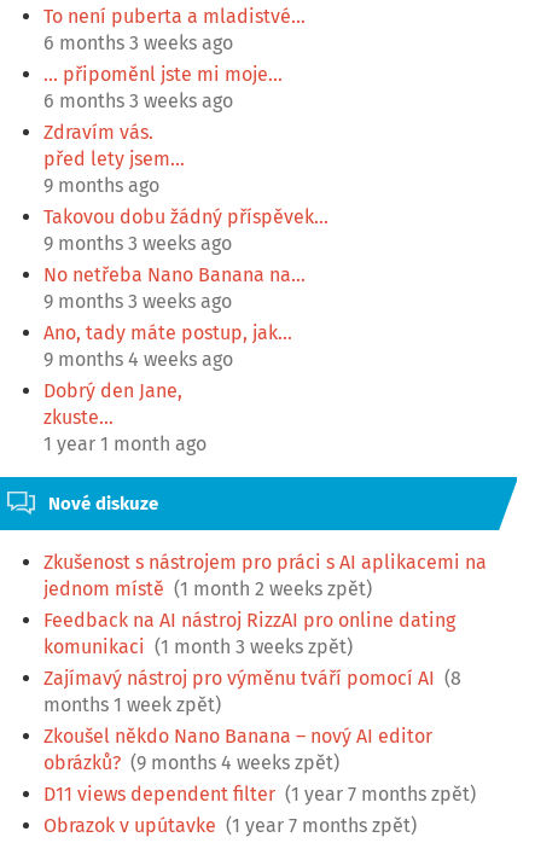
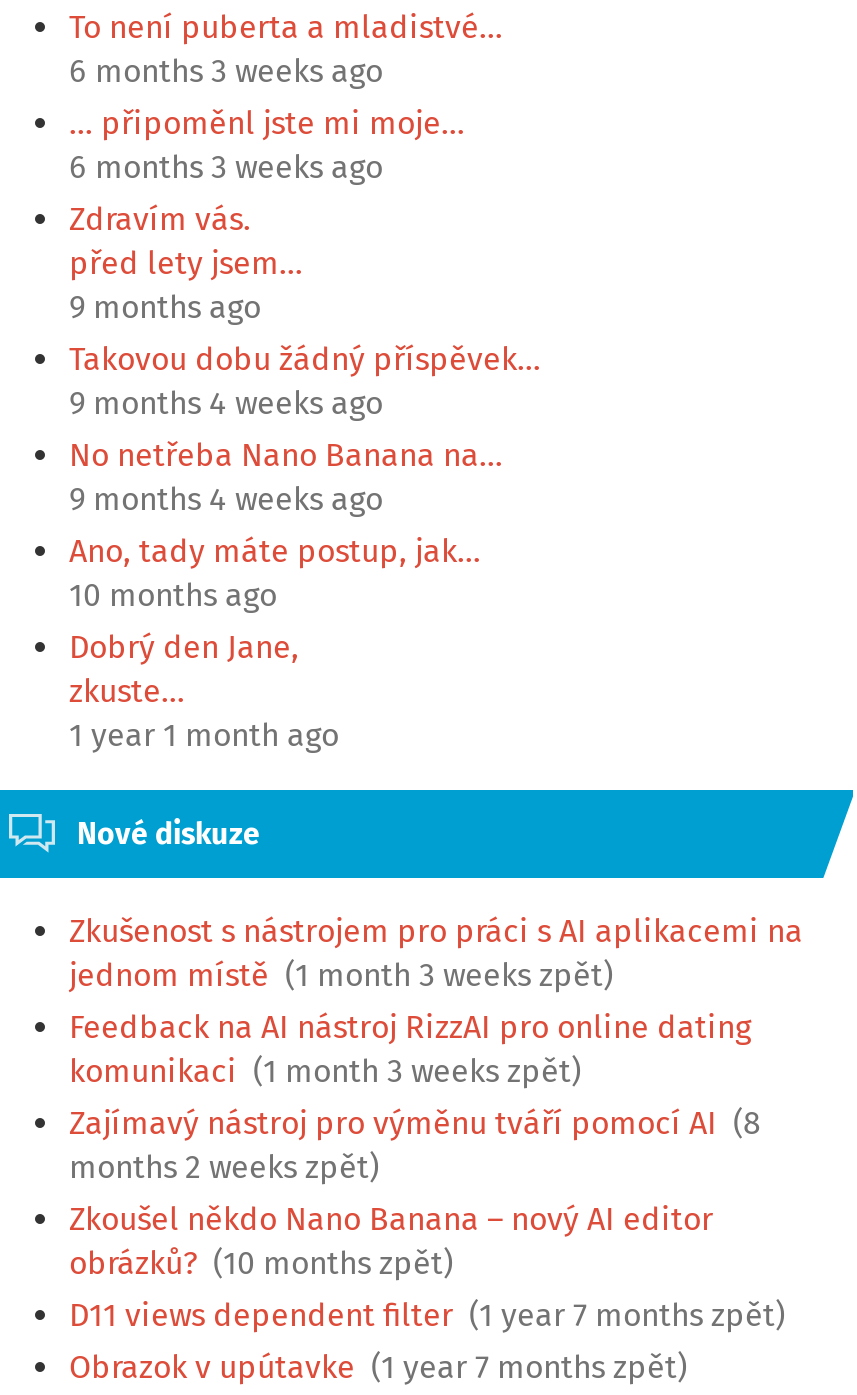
[43,232,232,255] 9 months 3 weeks ago -> [69,384,383,422] 9 months 4 weeks ago
[43,290,232,313] 9 months 3 weeks ago -> [69,480,383,518] 9 months 4 weeks ago
[43,348,233,371] 9 months 4 weeks ago -> [69,576,277,614] 10 months ago
[43,577,372,600] jednom místě (1 month 2 weeks zpět) -> [69,956,613,994] jednom místě (1 month 3 weeks zpět)
[43,693,221,716] months 1 week zpět) -> [69,1148,379,1186] months 2 weeks zpět)
[43,751,339,774] obrázků? (9 months 4 weeks zpět) -> [69,1244,453,1282] obrázků? (10 months zpět)

